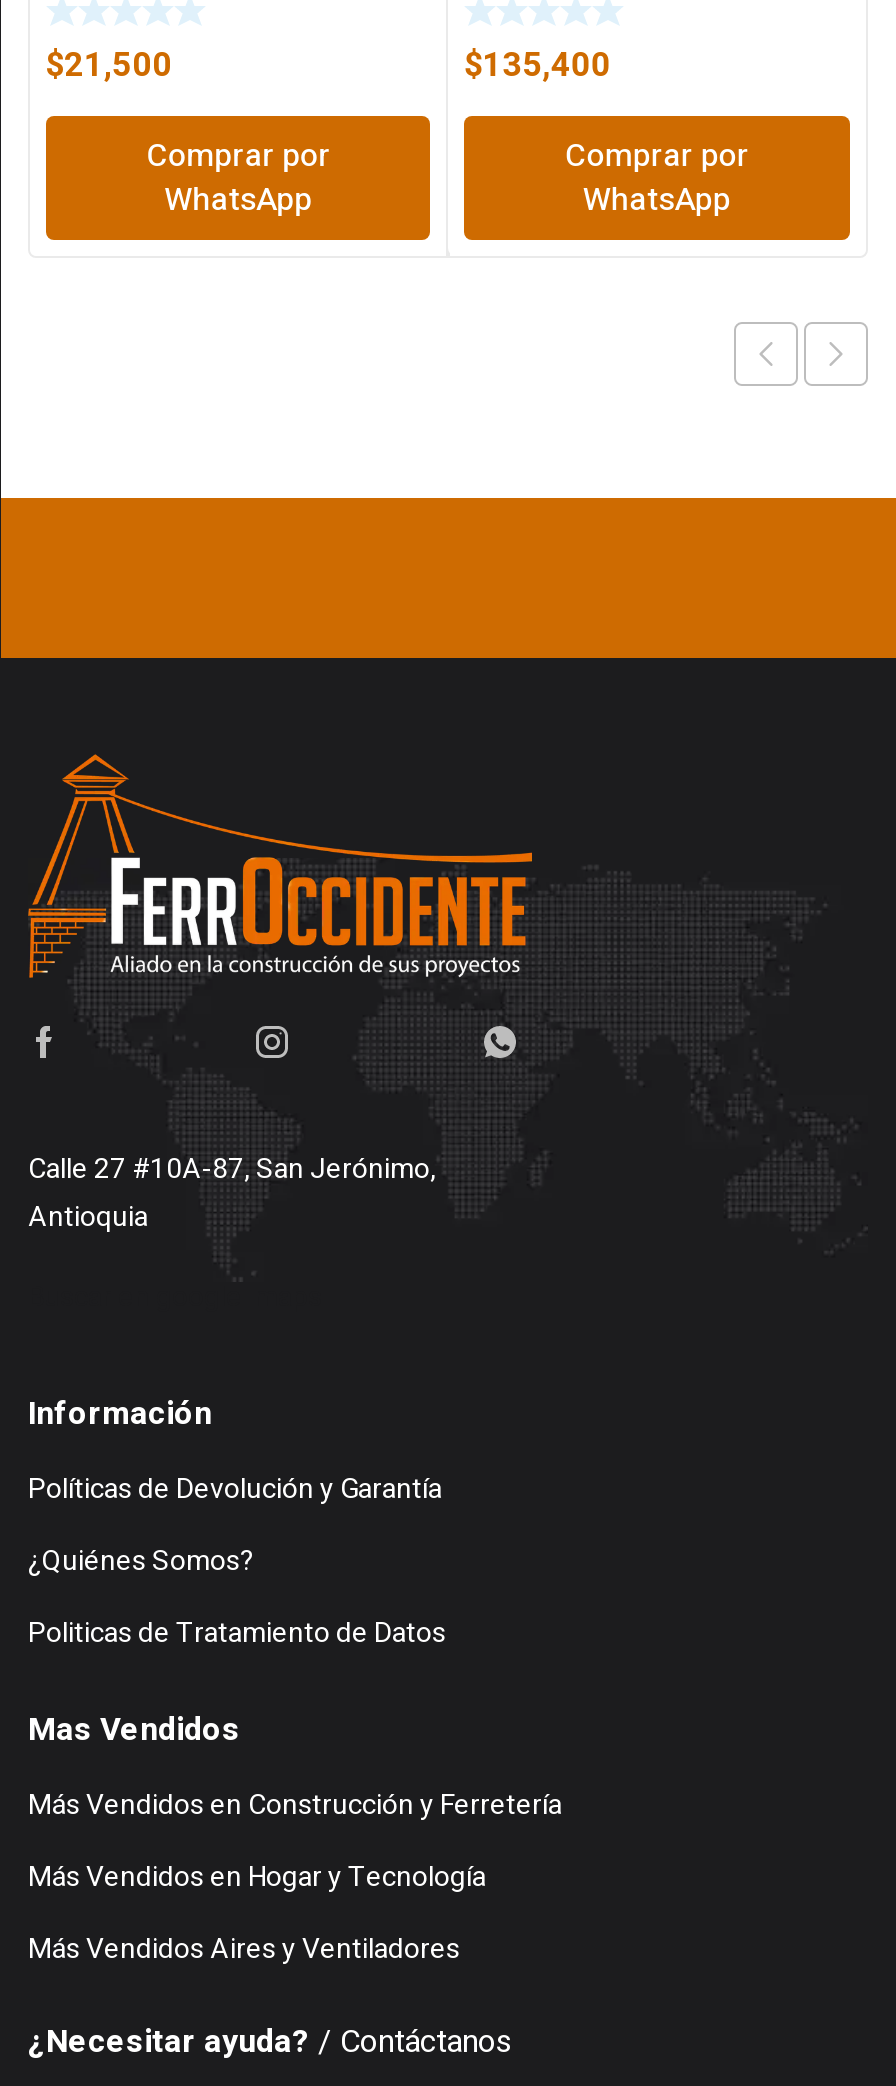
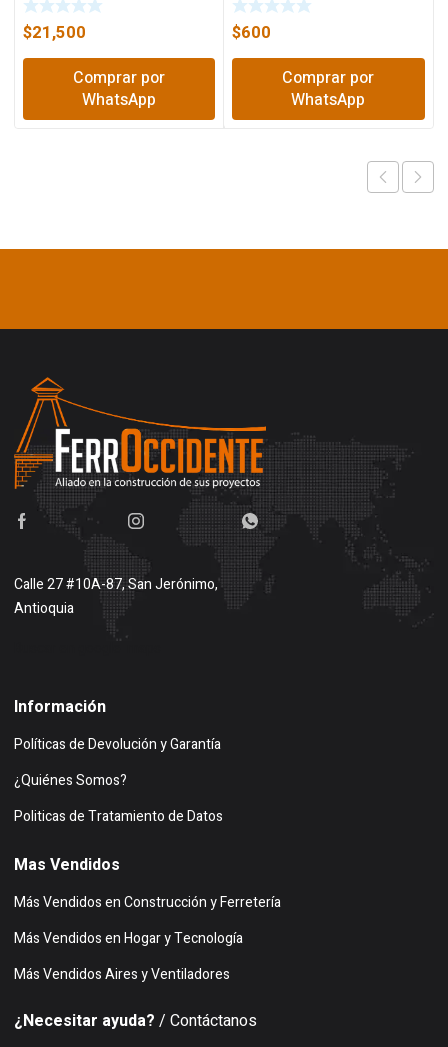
[464,43,610,91] $135,400 -> [232,21,271,45] $600

